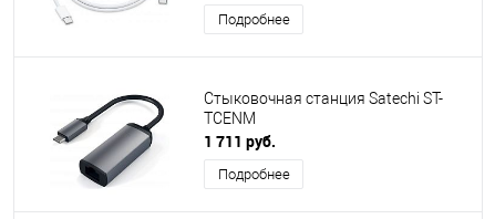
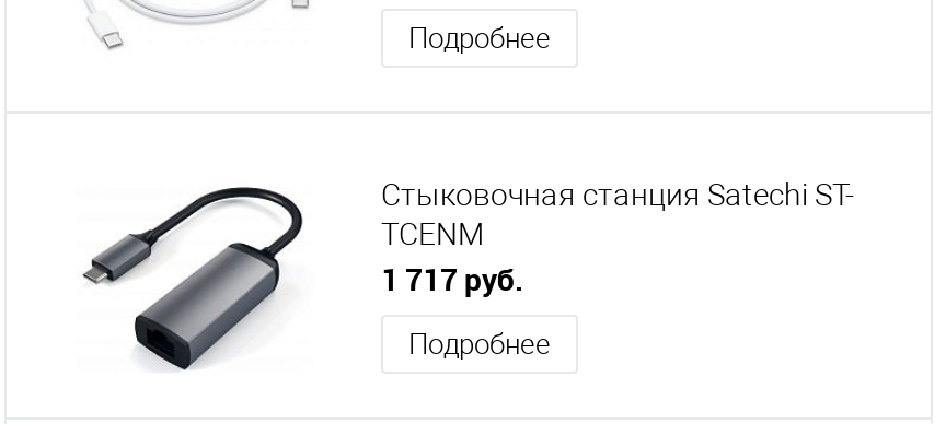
[204,131,276,152] 1 711 руб. -> [381,258,523,299] 1 717 руб.

